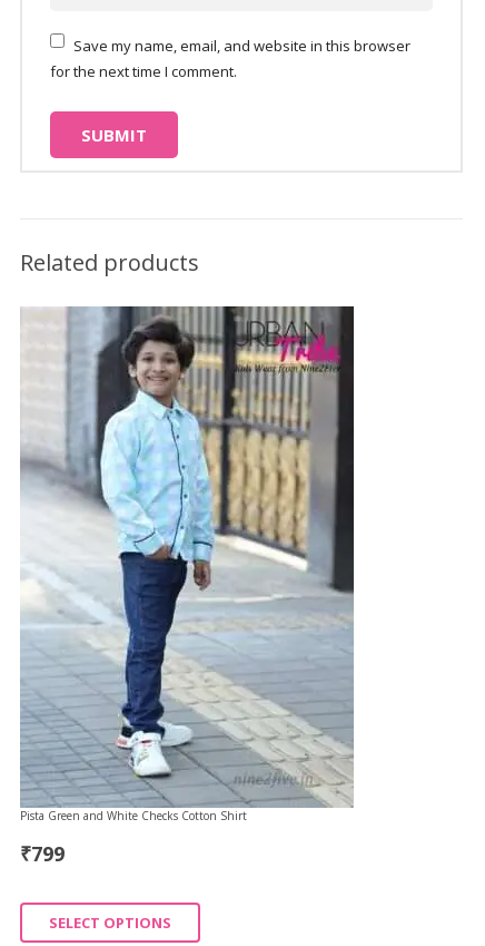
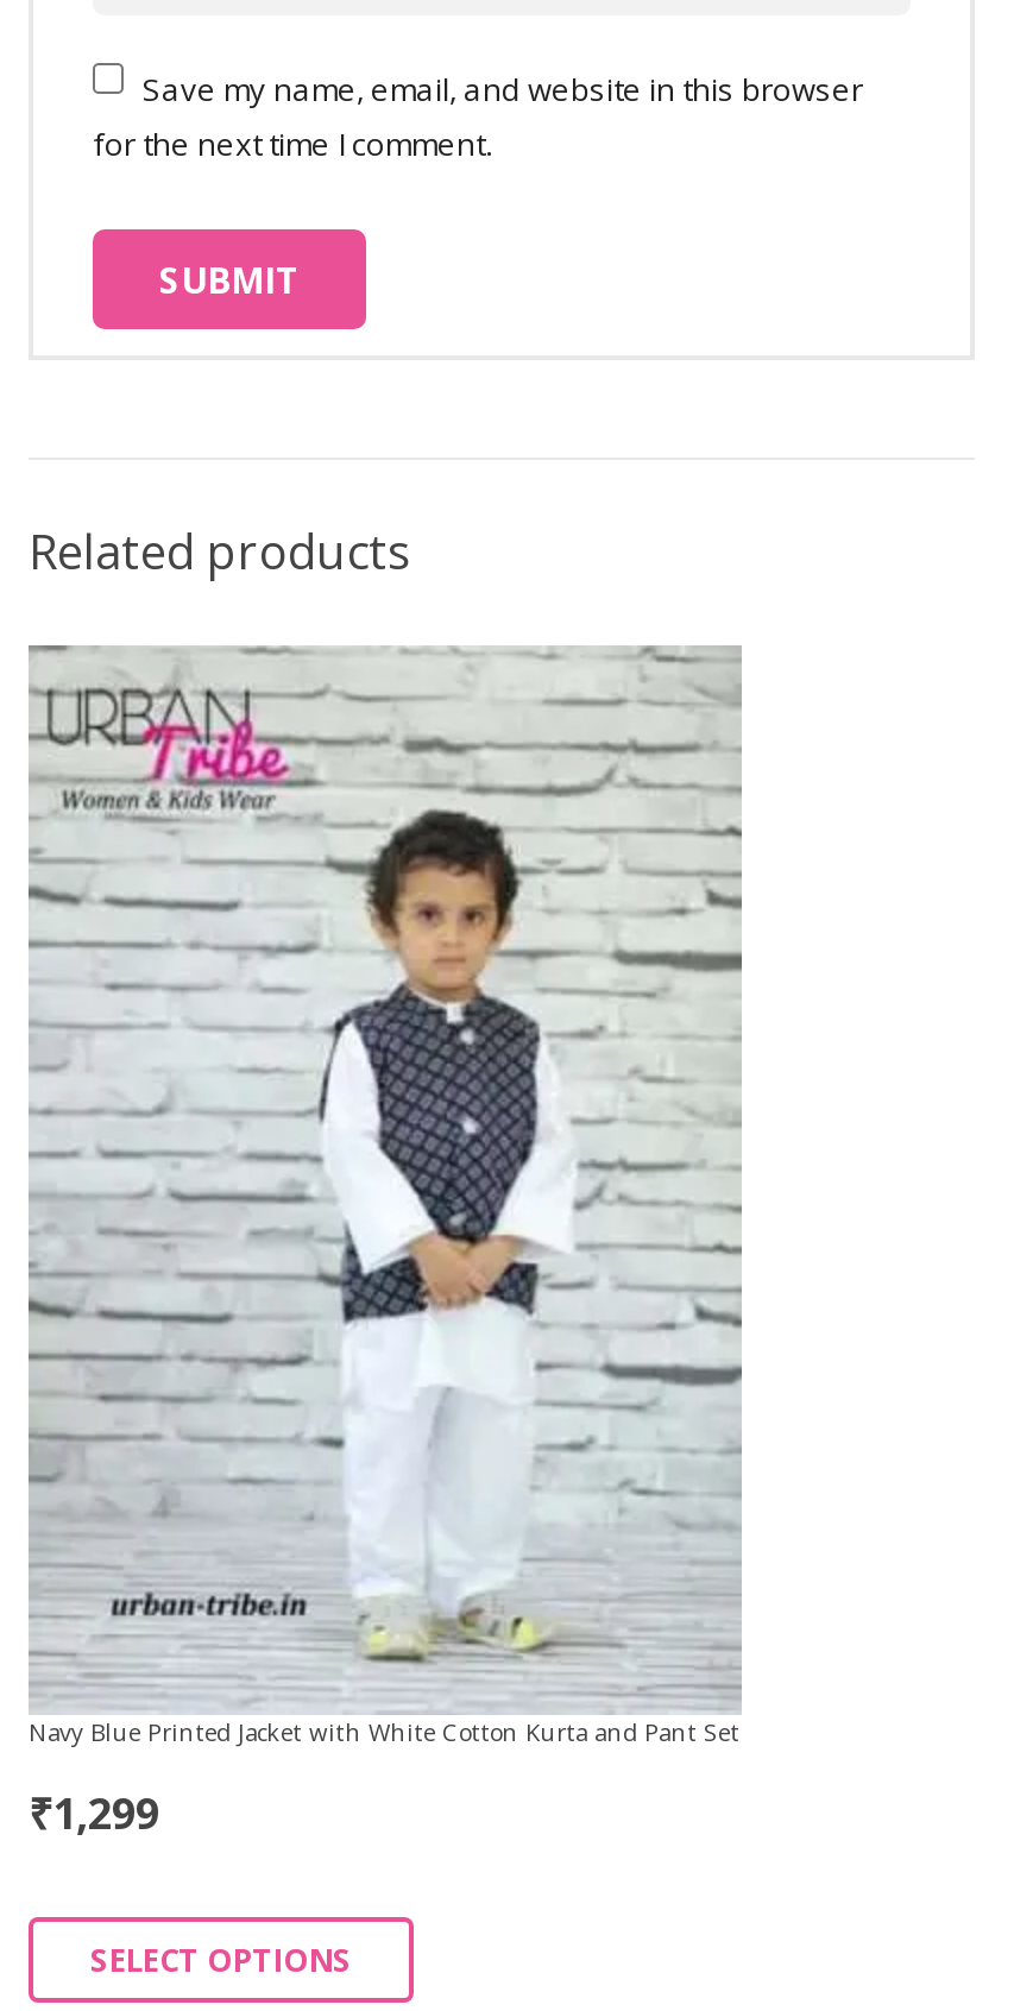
[20,305,355,823] [image] | Pista Green and White Checks Cotton Shirt -> [29,645,744,1748] [image] | Navy Blue Printed Jacket with White Cotton Kurta and Pant Set
[20,840,65,867] ₹799 -> [29,1784,159,1841] ₹1,299

